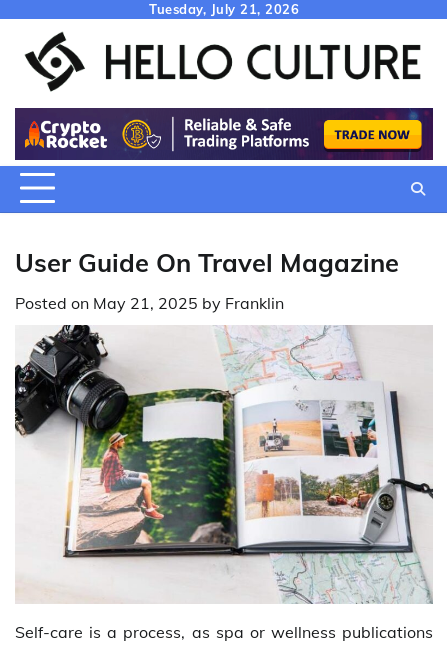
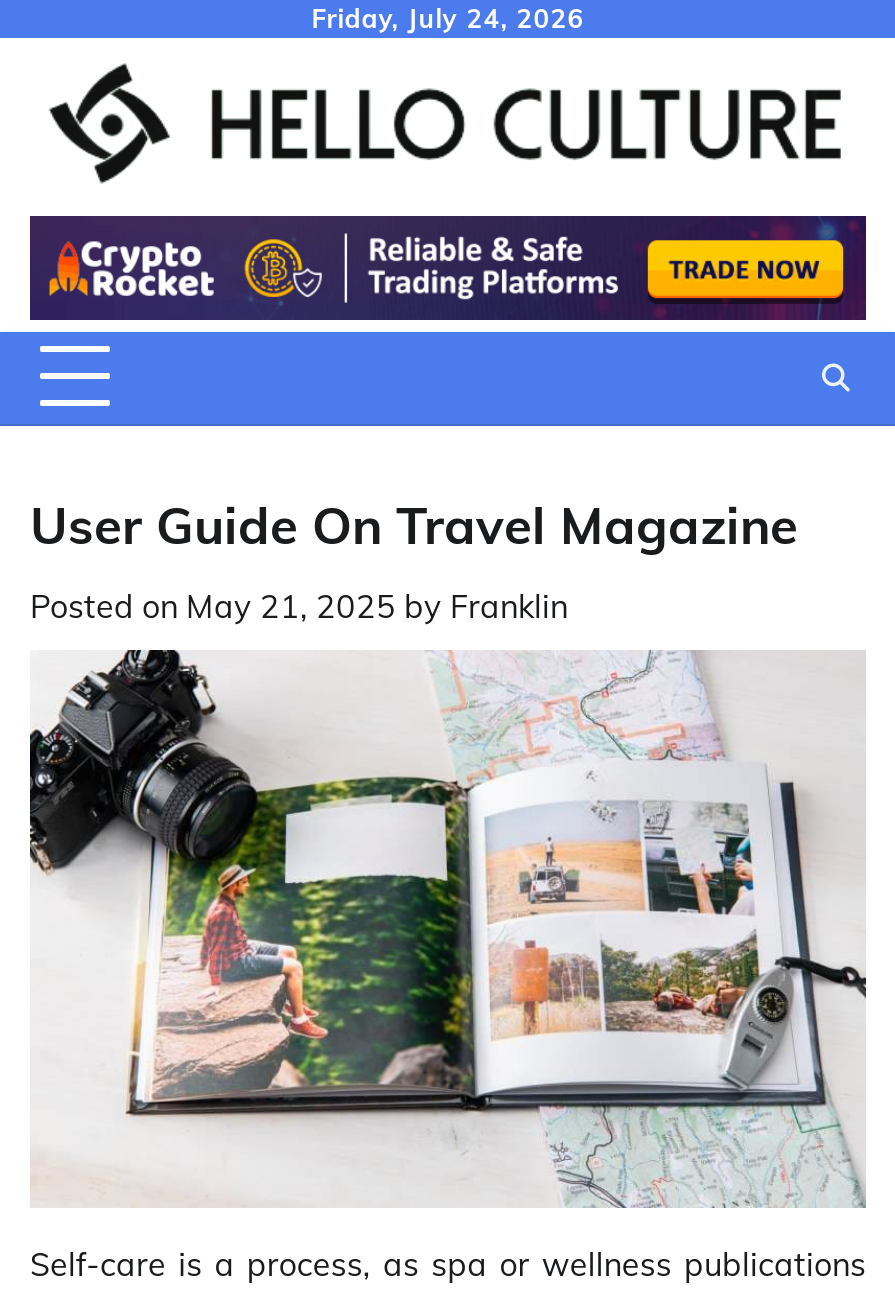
[149,1,299,17] Tuesday, July 21, 2026 -> [312,2,584,34] Friday, July 24, 2026

